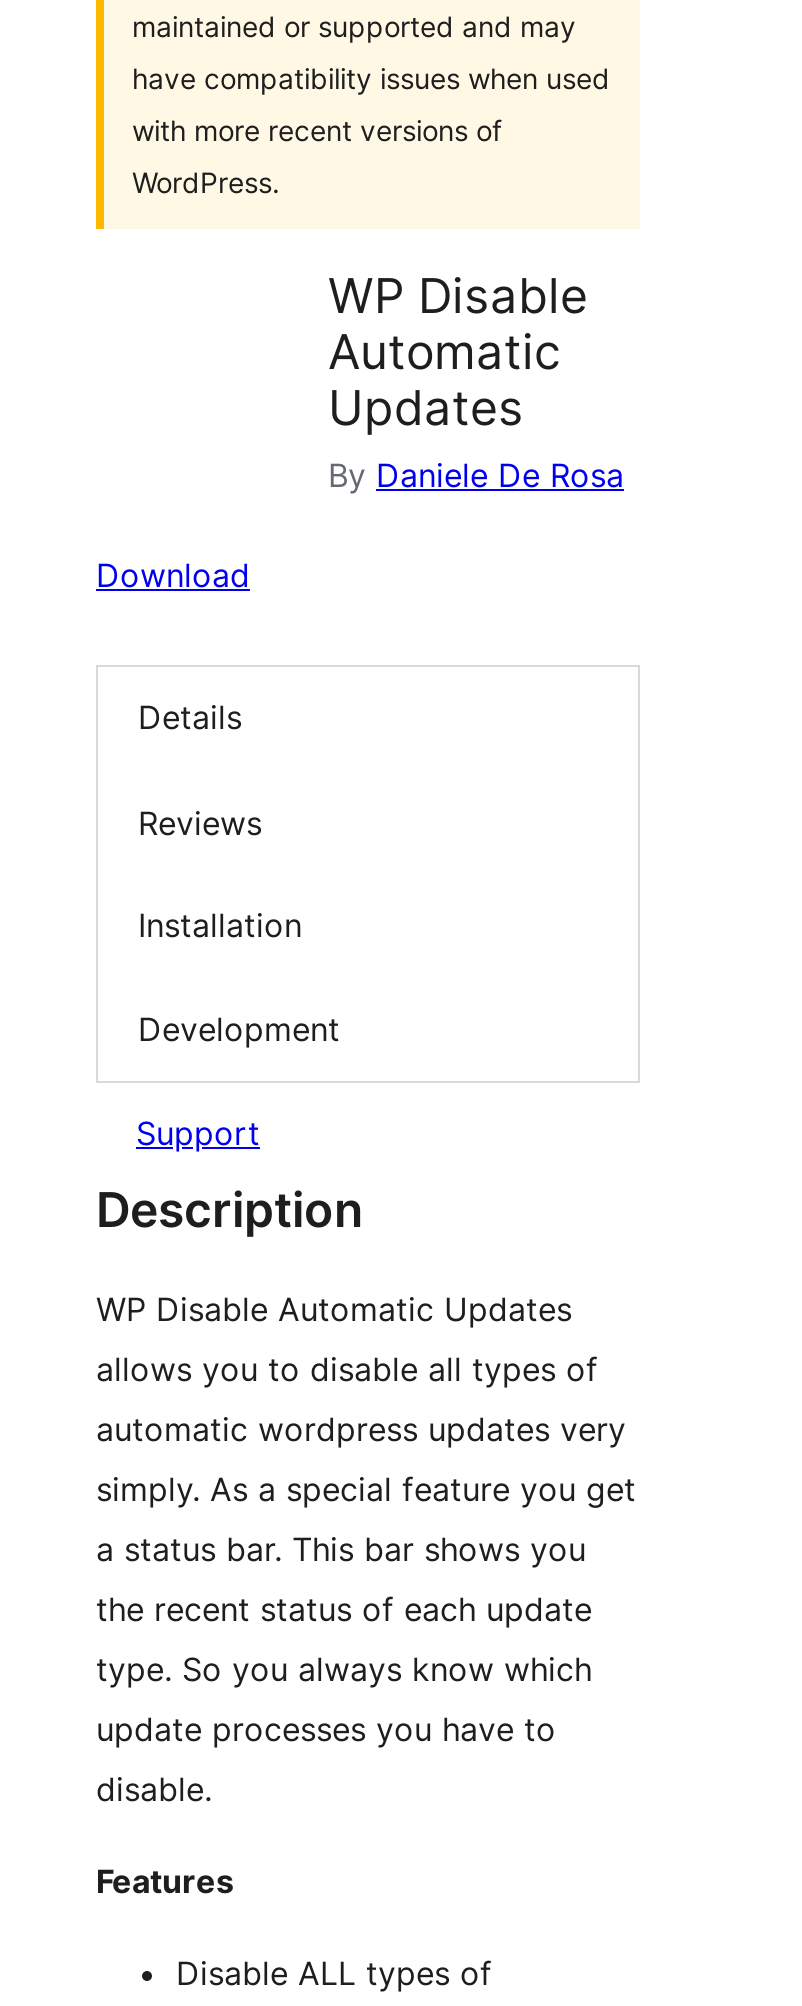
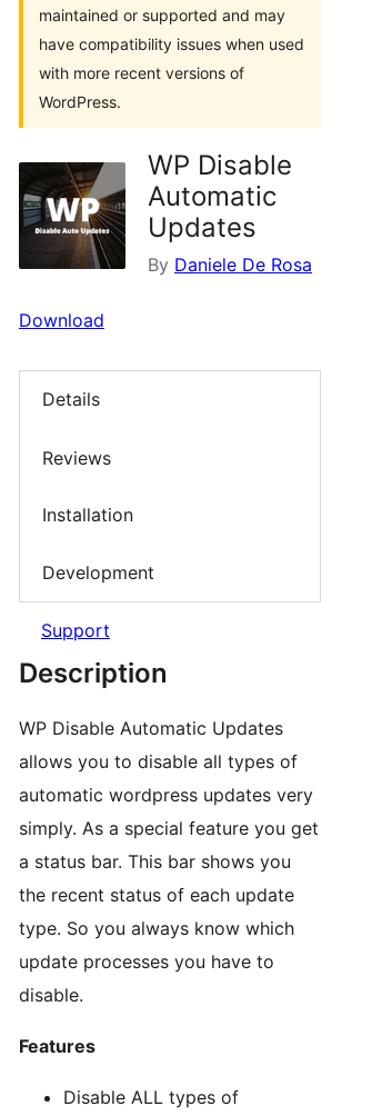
none -> [18,161,127,270] [image]

